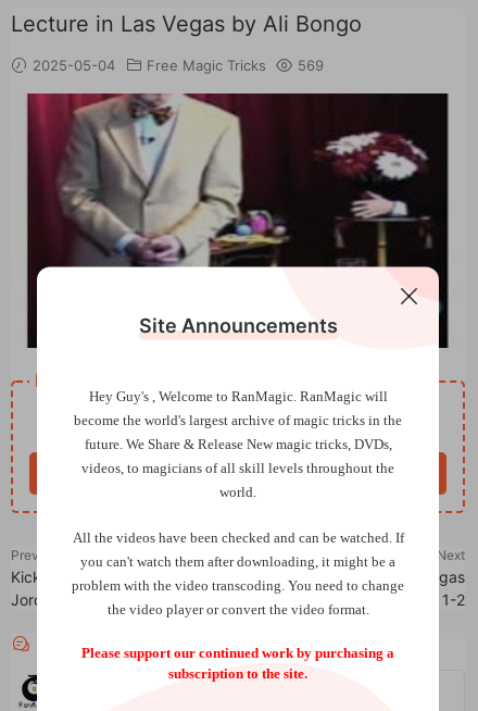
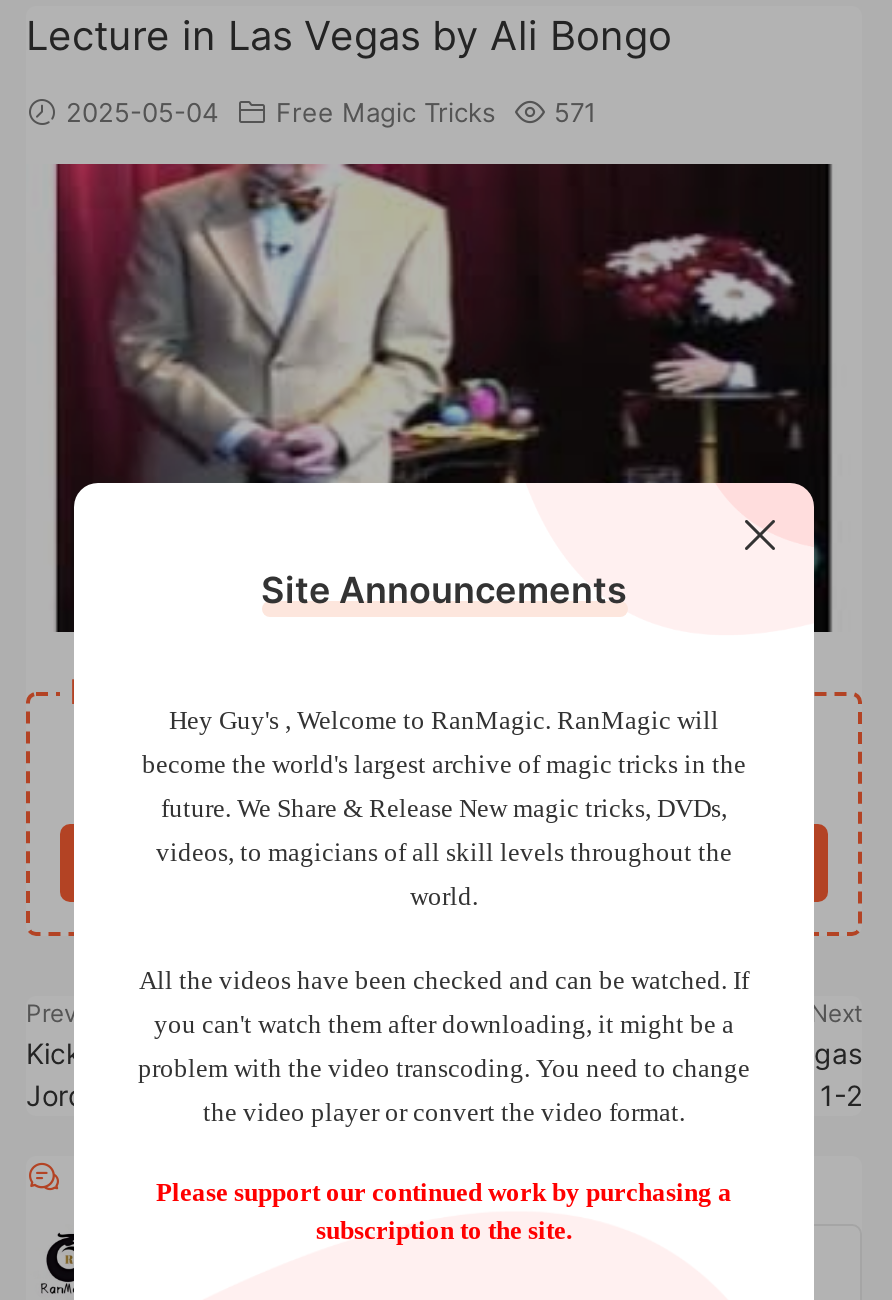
[28,57,324,74] 2025-05-04 Free Magic Tricks 569 -> [58,96,596,128] 2025-05-04 Free Magic Tricks 571

